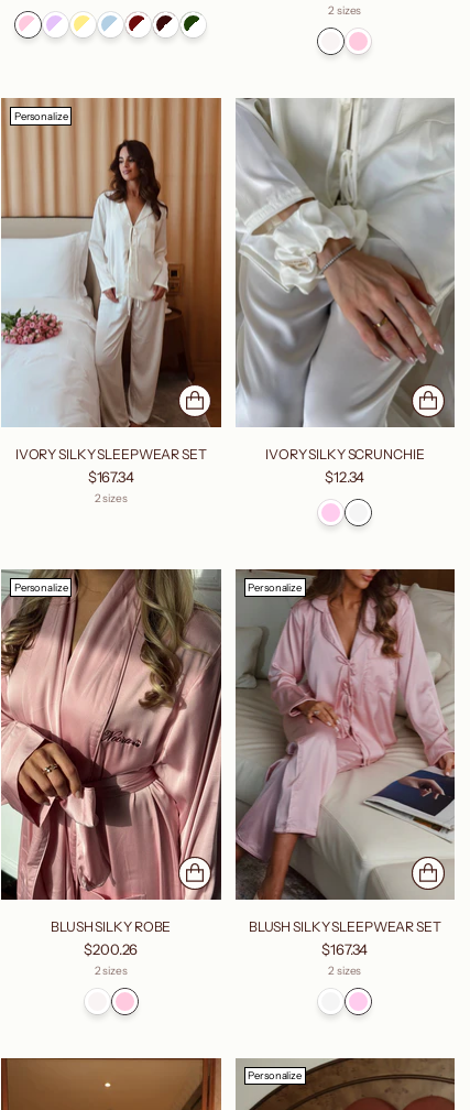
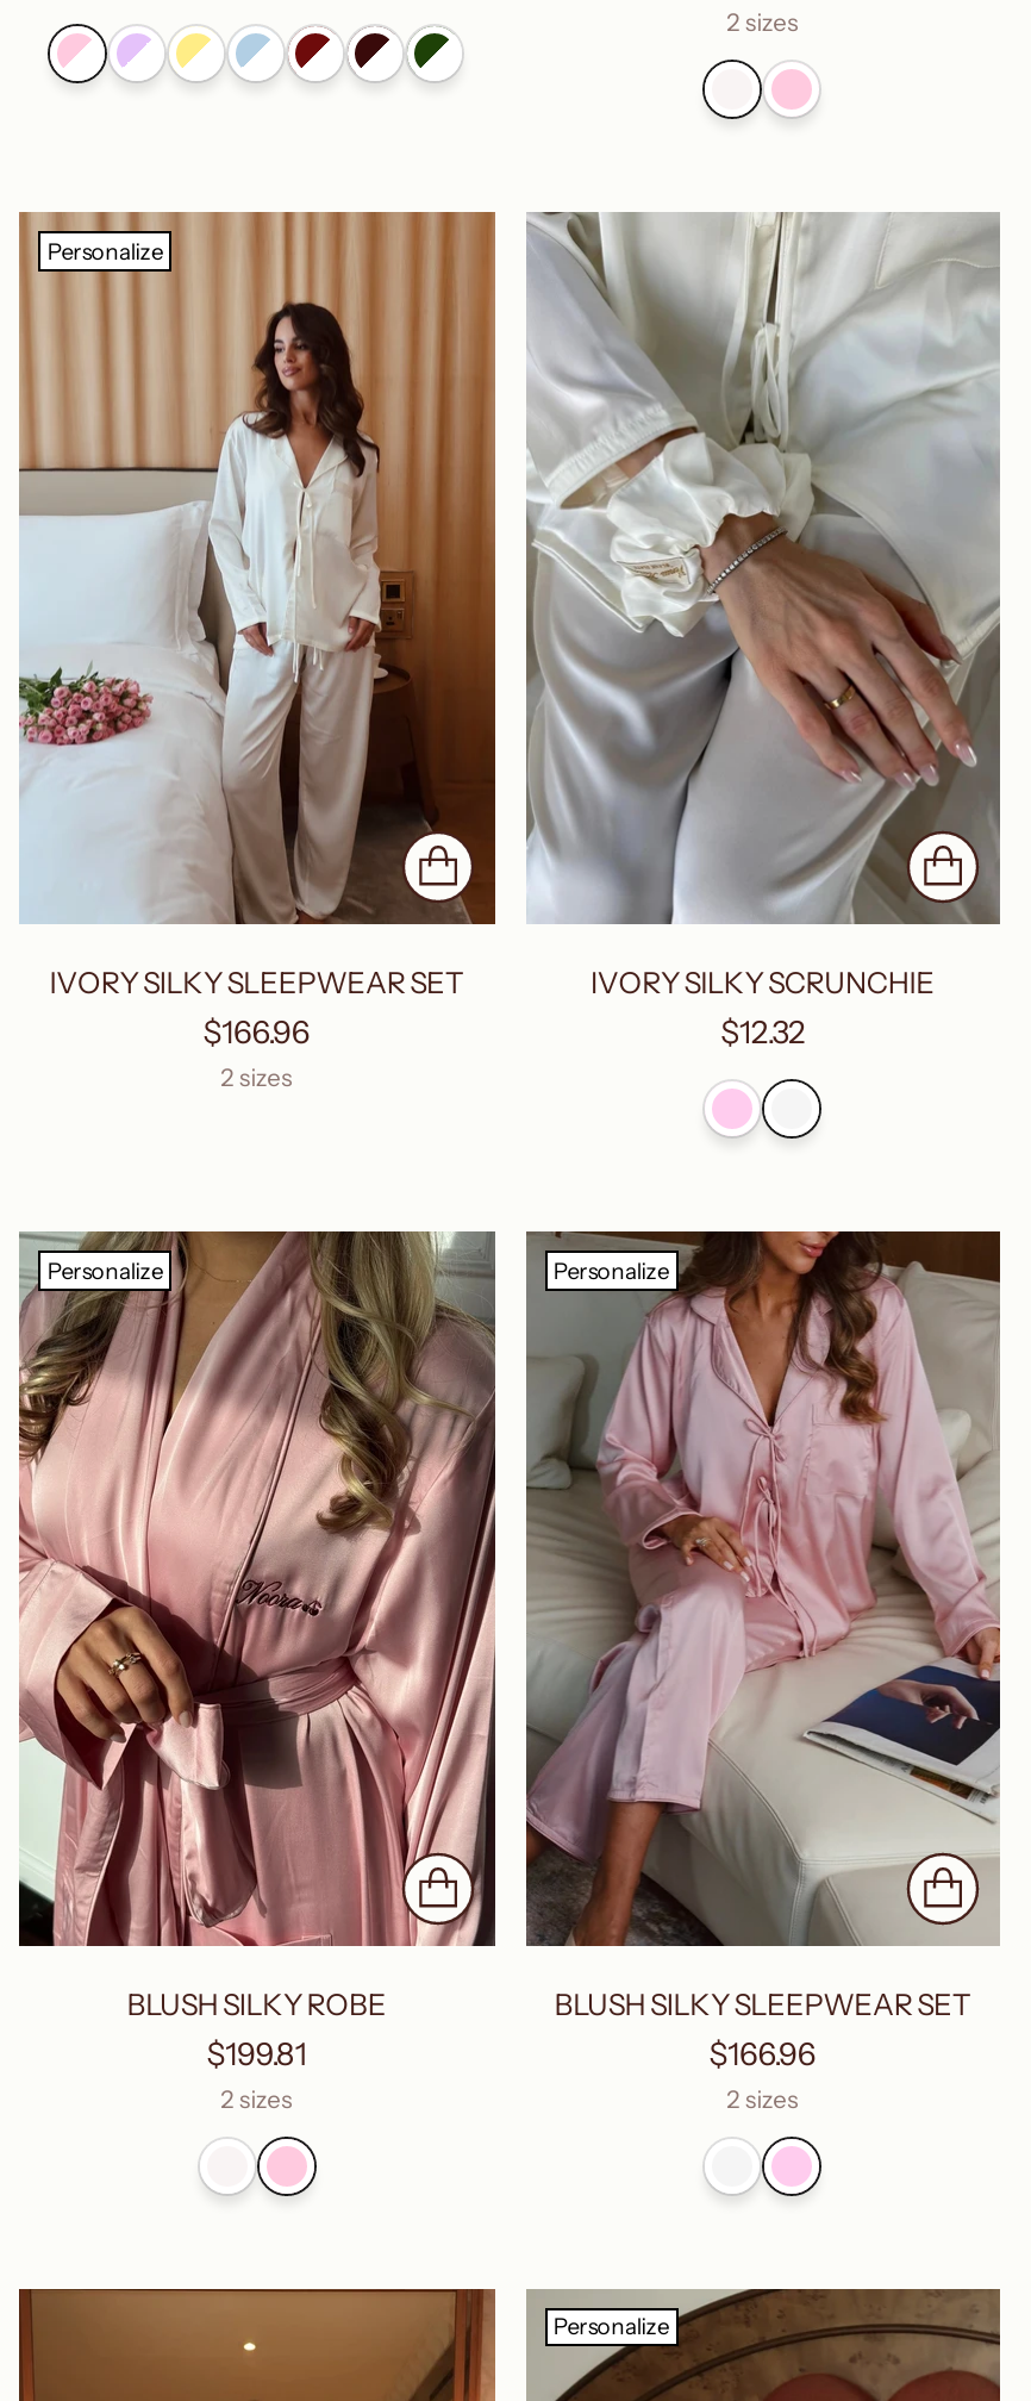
[88,468,134,486] $167.34 -> [203,1013,310,1051] $166.96
[325,468,365,486] $12.34 -> [721,1013,805,1051] $12.32
[84,940,138,957] $200.26 -> [206,2033,307,2071] $199.81
[322,940,368,957] $167.34 -> [709,2033,816,2071] $166.96

